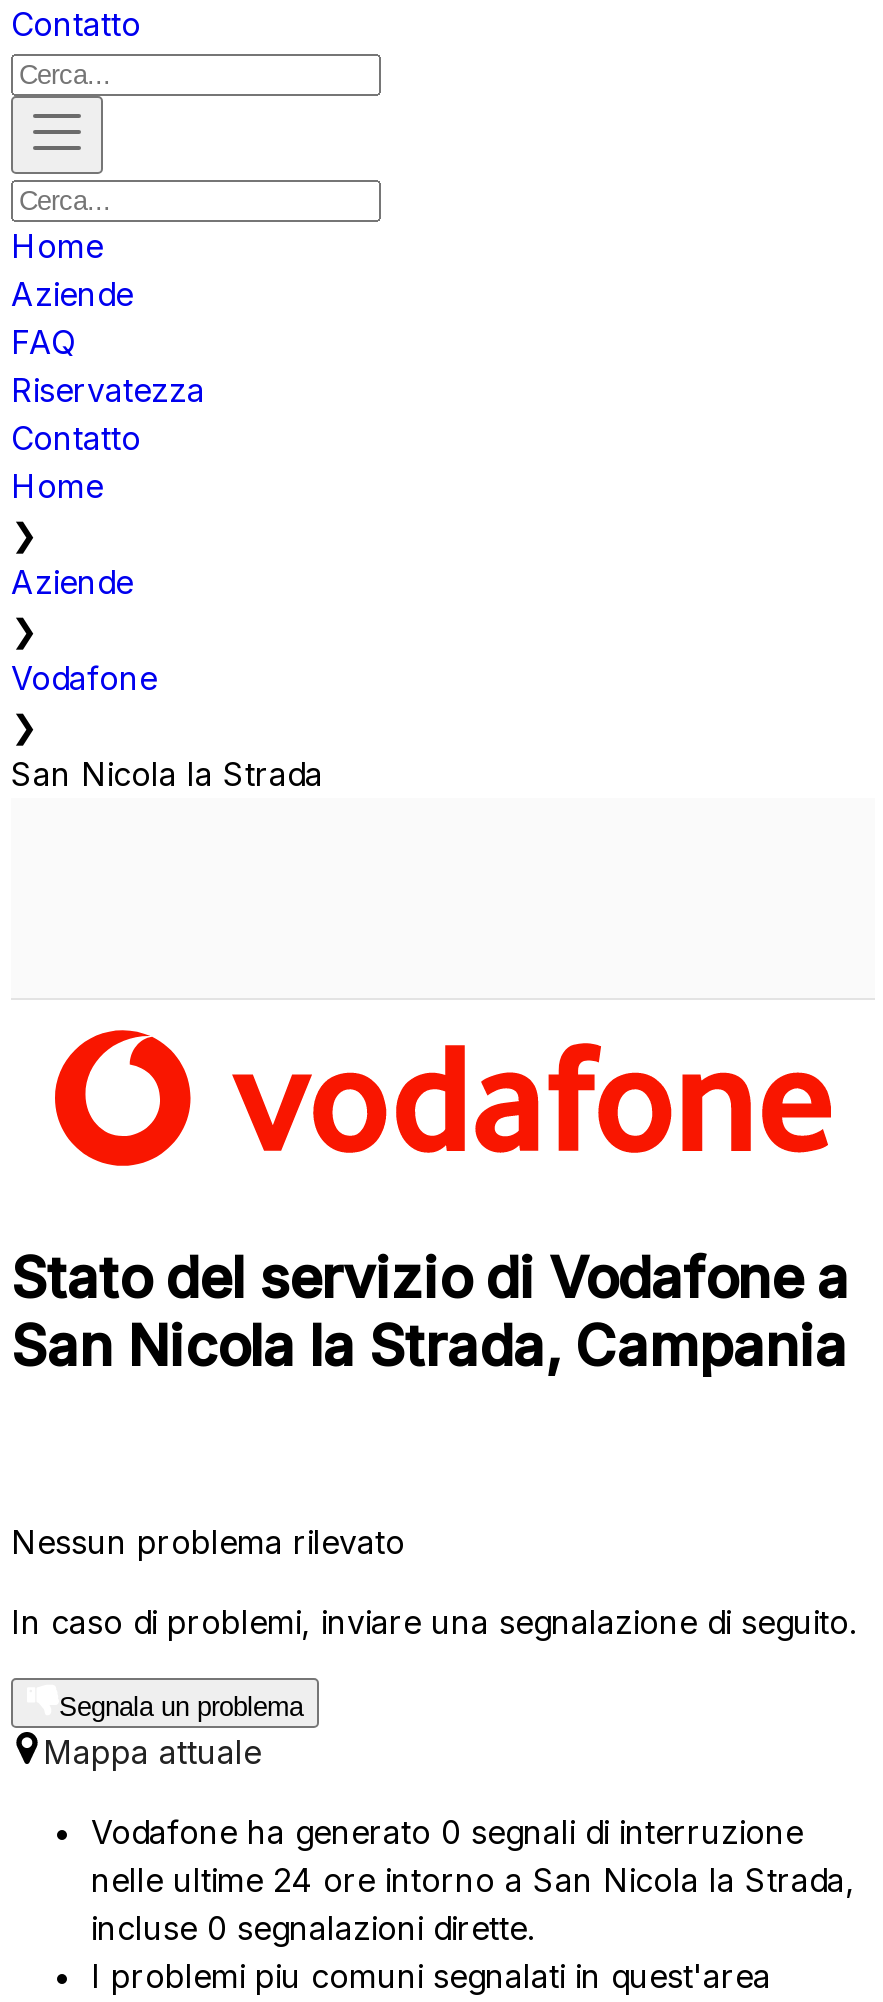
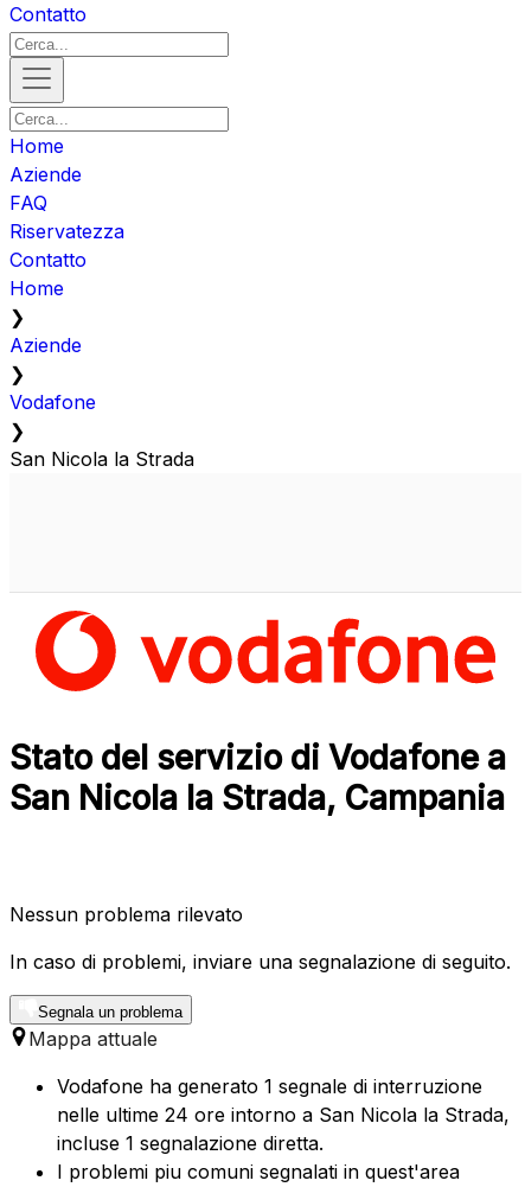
[91,1813,803,1853] Vodafone ha generato 0 segnali di interruzione -> [57,1075,482,1099] Vodafone ha generato 1 segnale di interruzione
[91,1909,535,1949] incluse 0 segnalazioni dirette. -> [57,1132,324,1155] incluse 1 segnalazione diretta.

